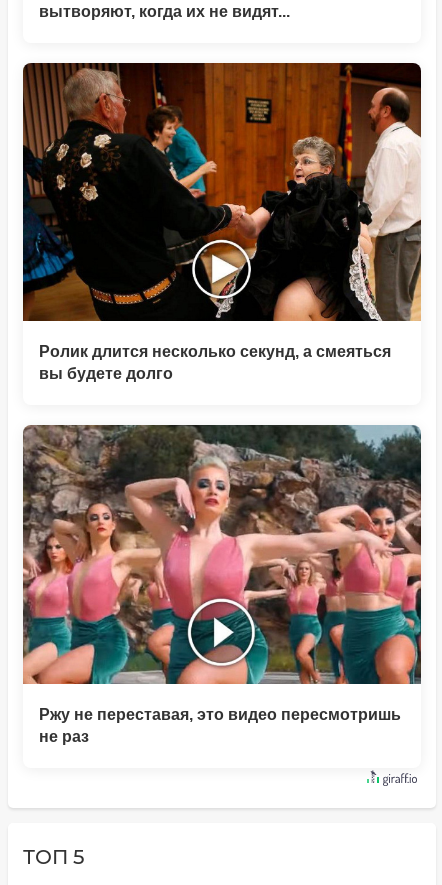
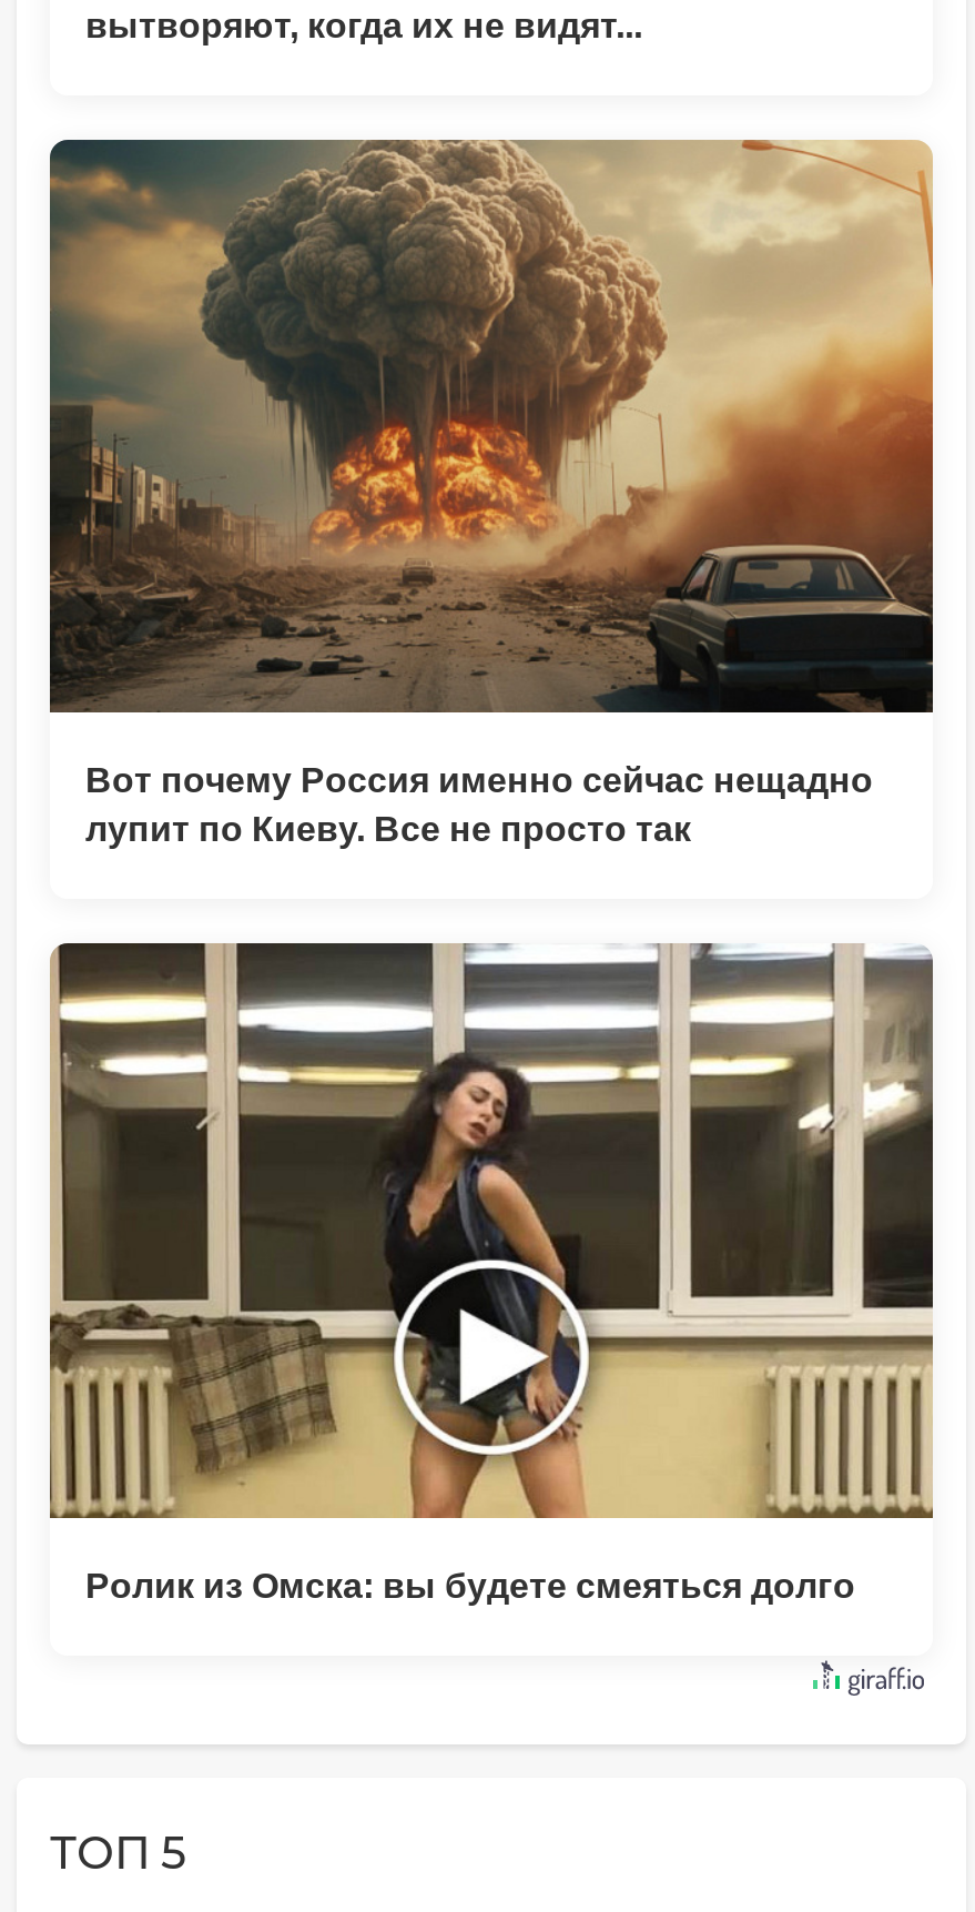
[23,62,422,382] [image] | Ролик длится несколько секунд, а смеяться | вы будете долго -> [50,138,935,849] [image] | Вот почему Россия именно сейчас нещадно | лупит по Киеву. Все не просто так
[23,424,422,745] [image] | Ржу не переставая, это видео пересмотришь | не раз -> [48,943,935,1605] [image] | Ролик из Омска: вы будете смеяться долго

